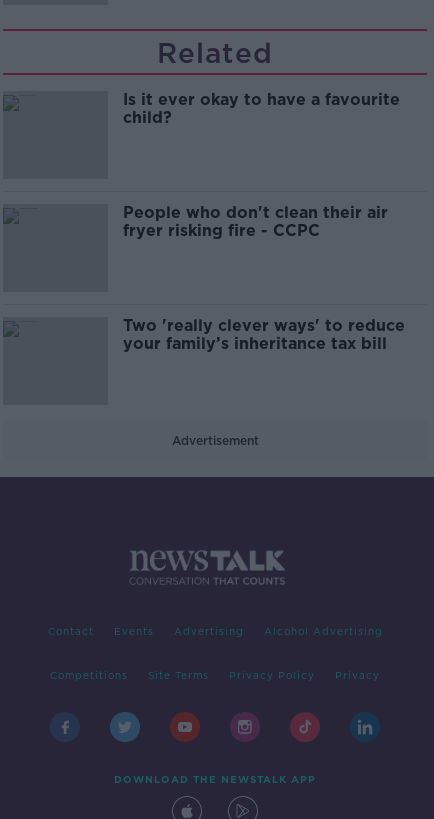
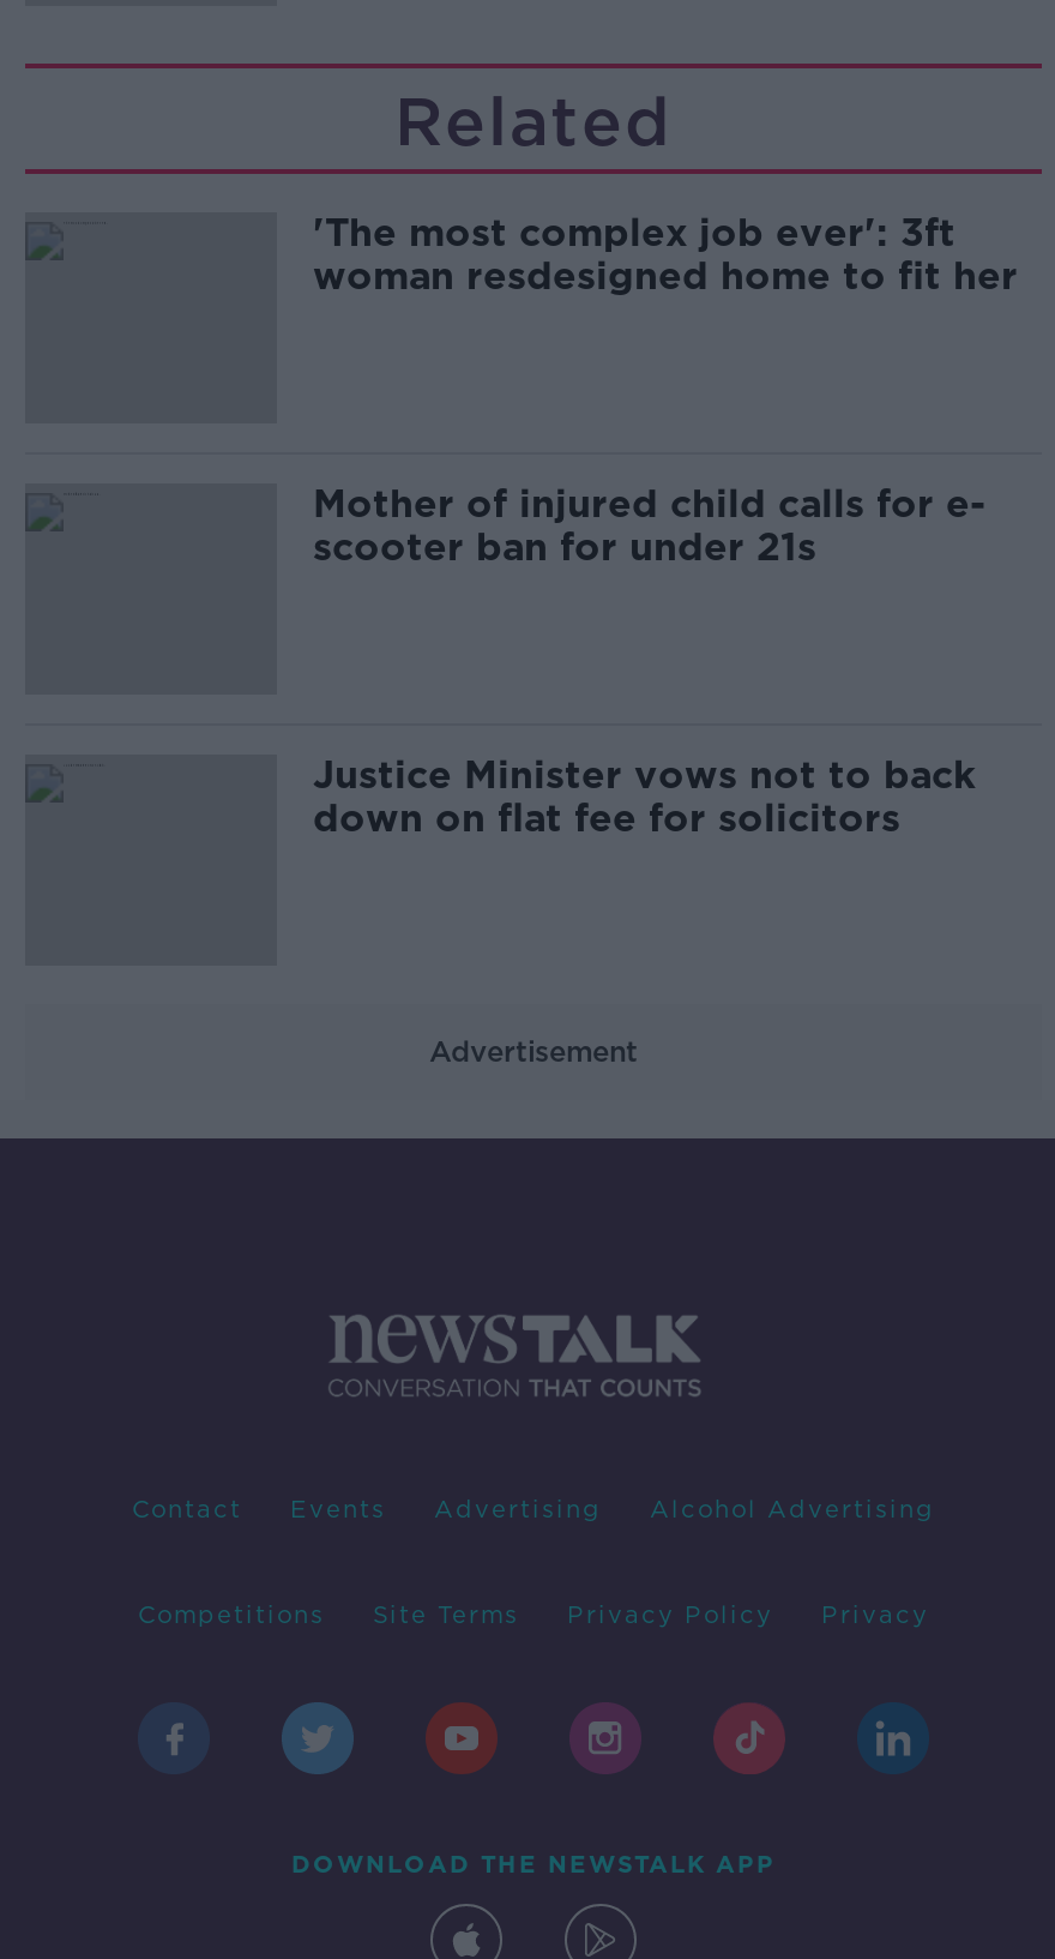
[123,90,400,127] Is it ever okay to have a favourite | child? -> [313,209,1018,298] 'The most complex job ever': 3ft | woman resdesigned home to fit her
[123,203,388,240] People who don't clean their air | fryer risking fire - CCPC -> [313,480,987,569] Mother of injured child calls for e- | scooter ban for under 21s
[123,316,405,353] Two 'really clever ways' to reduce | your family’s inheritance tax bill -> [313,751,975,840] Justice Minister vows not to back | down on flat fee for solicitors

